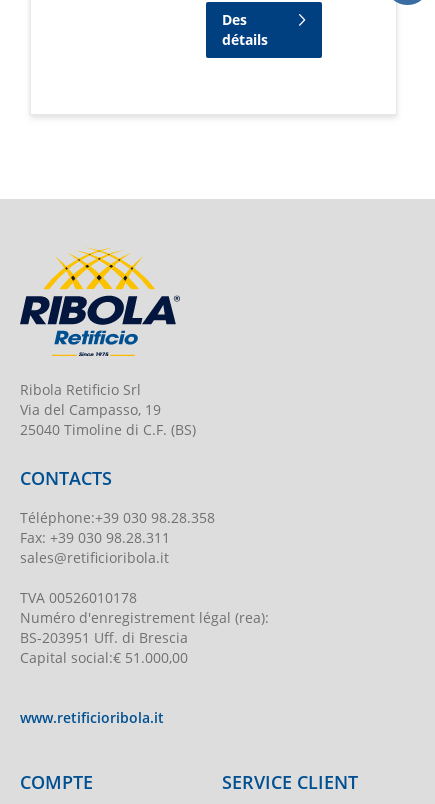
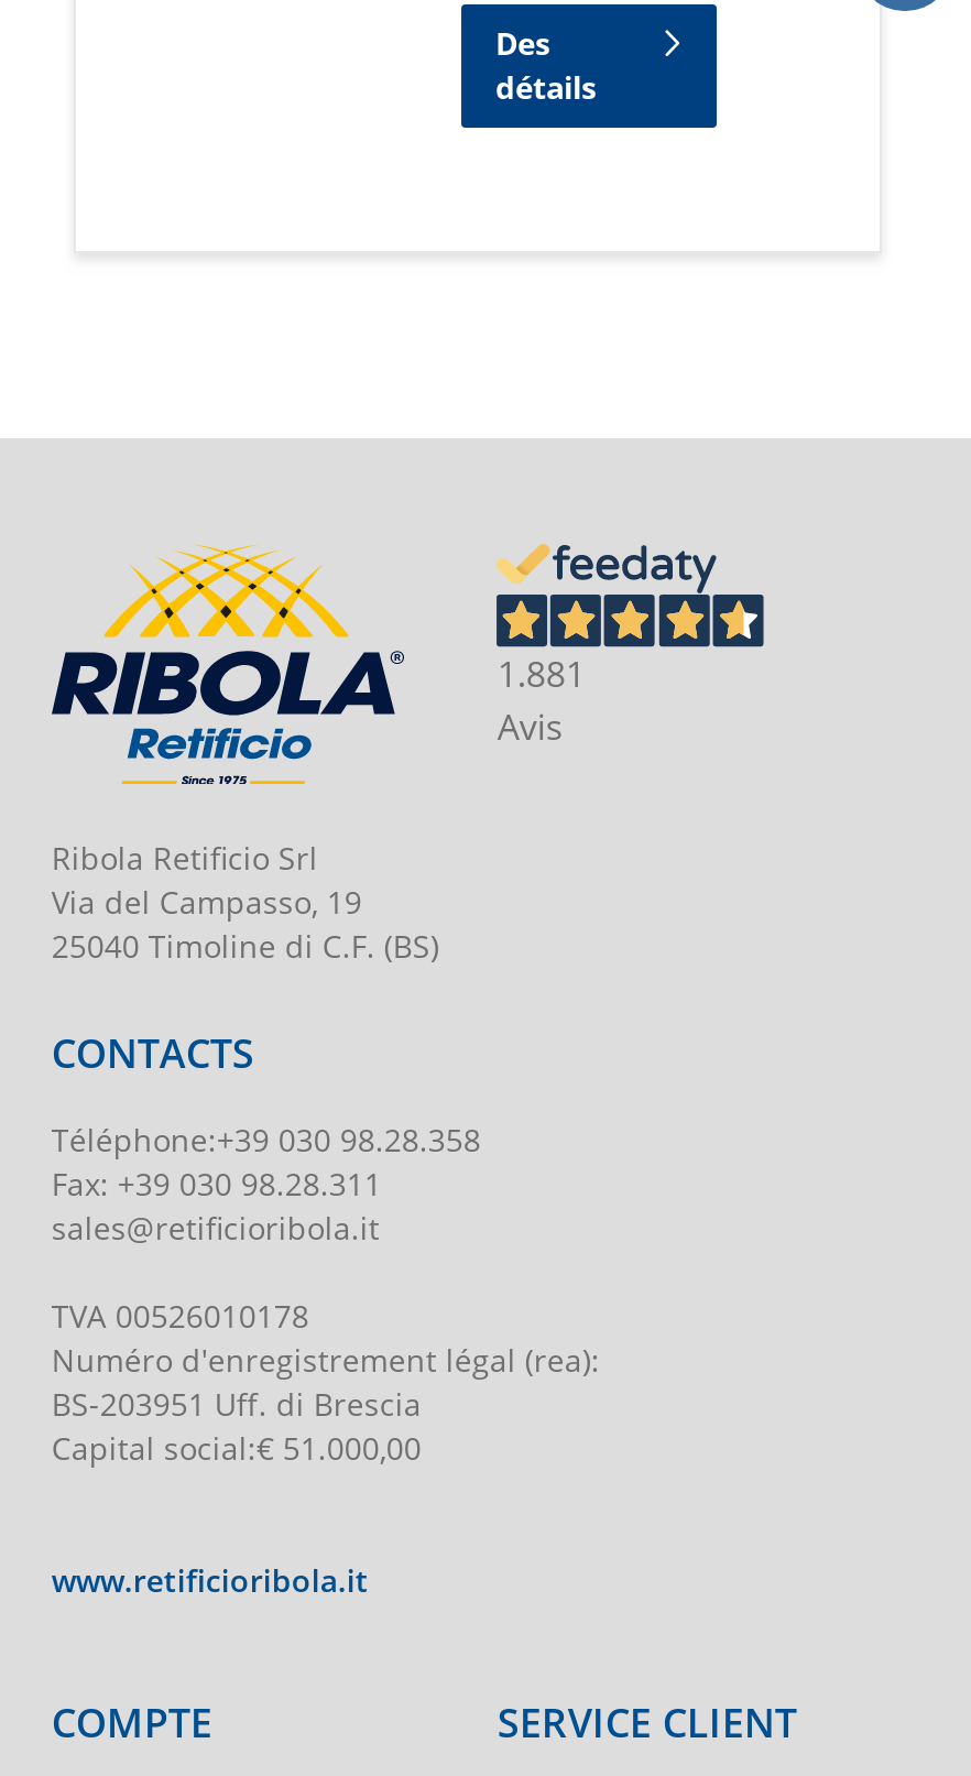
none -> [494,542,765,748] [image] | 1.881 | Avis

